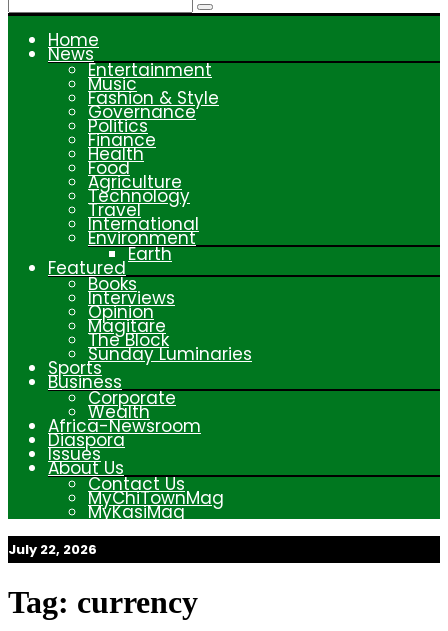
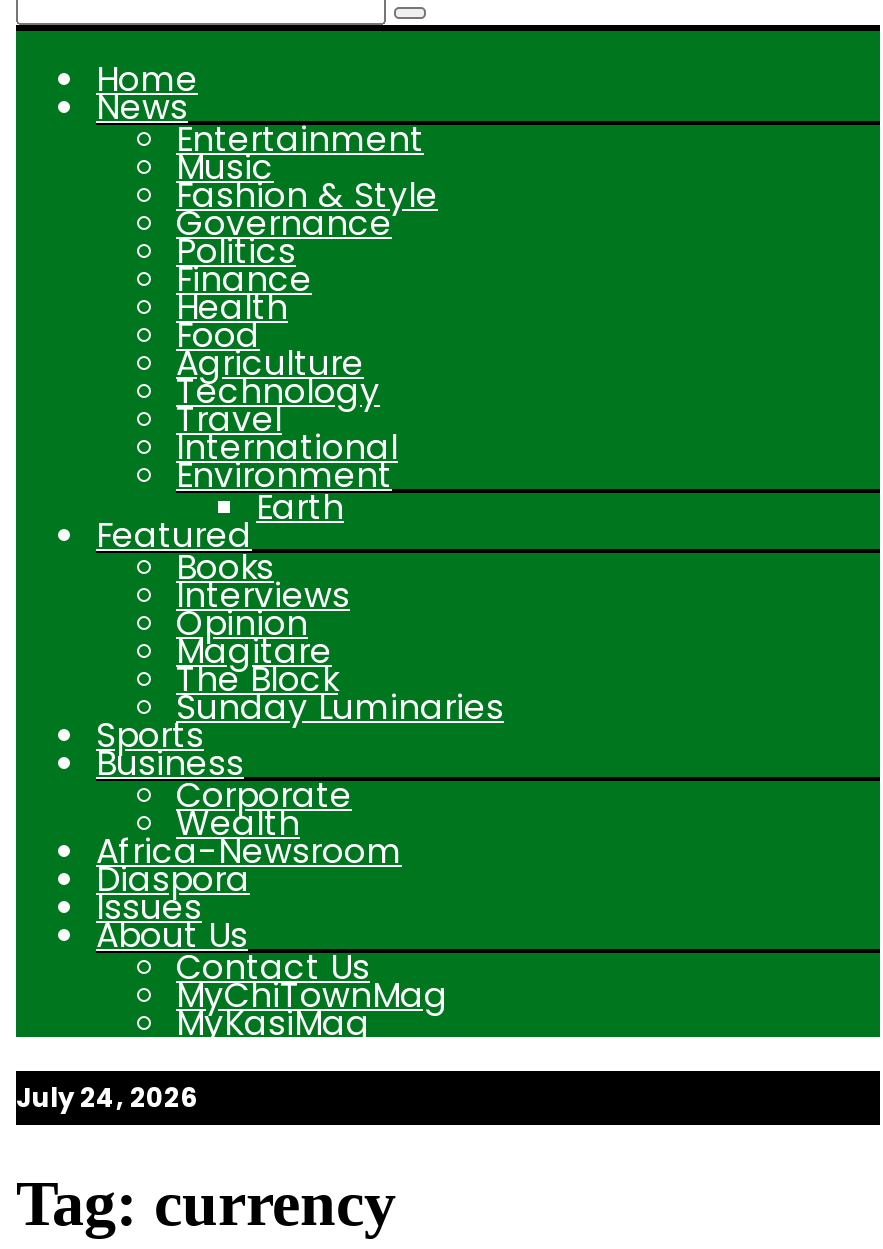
[8,540,97,559] July 22, 2026 -> [16,1079,198,1117] July 24, 2026

